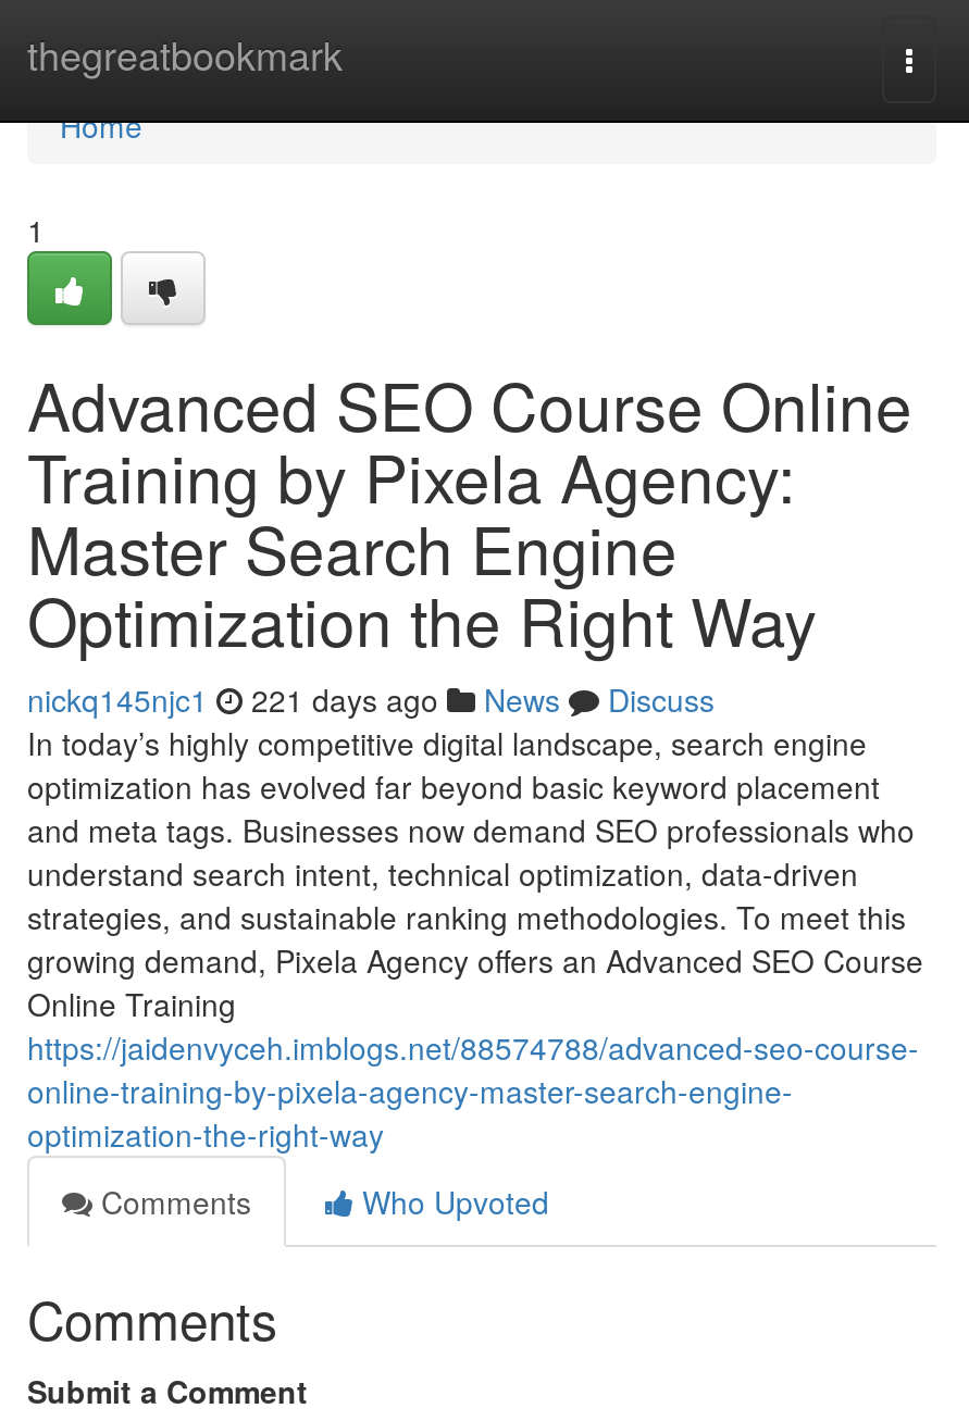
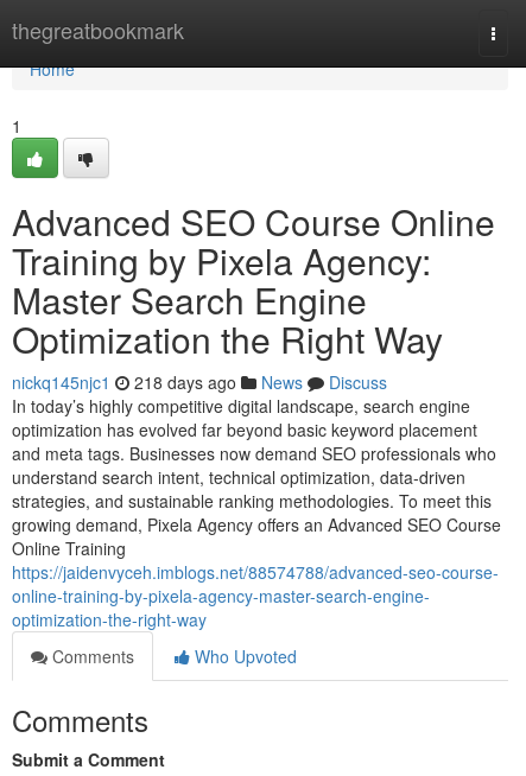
[27,677,715,721] nickq145njc1 221 days ago News Discuss -> [12,370,387,394] nickq145njc1 218 days ago News Discuss

